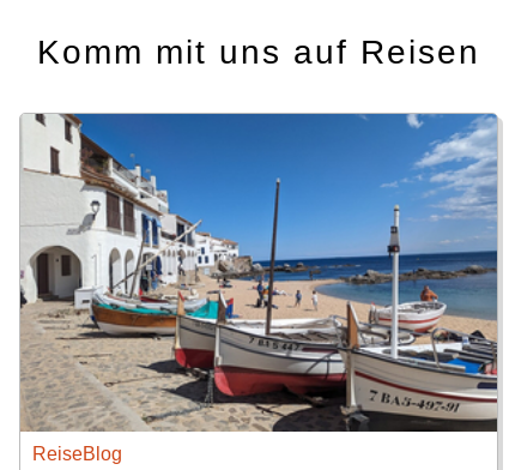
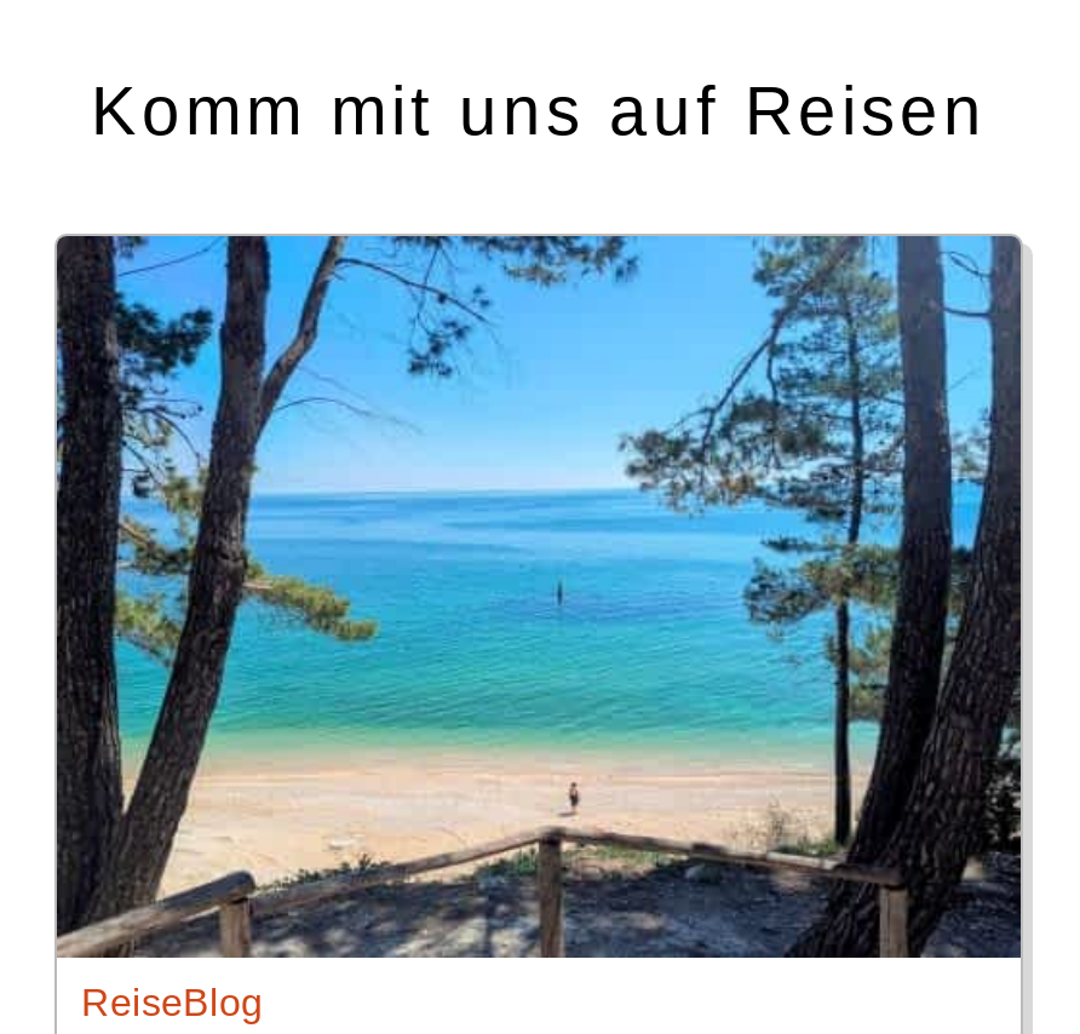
[19,113,498,432] [image] -> [54,234,1023,958] [image]

